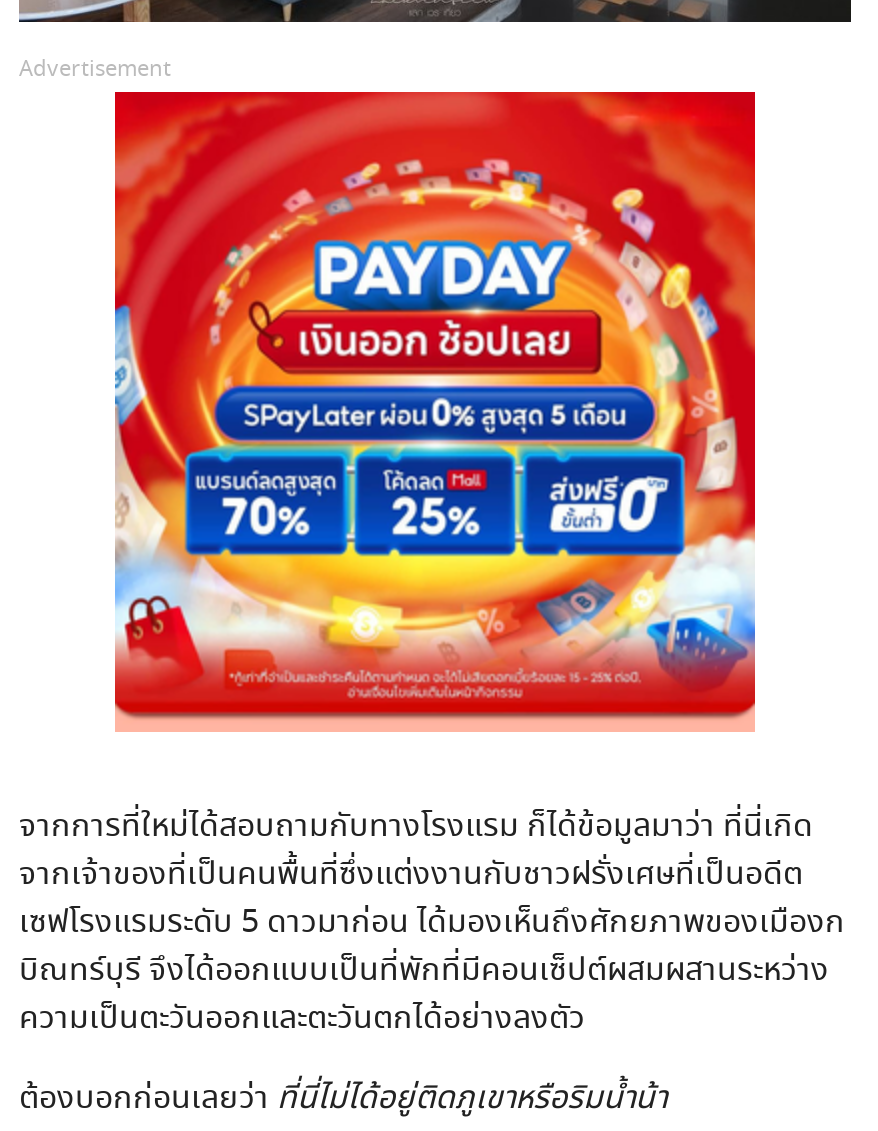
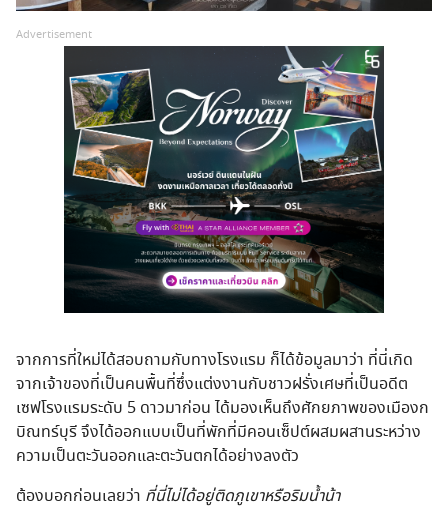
[113,90,757,732] [image] -> [63,45,385,314] [image]

